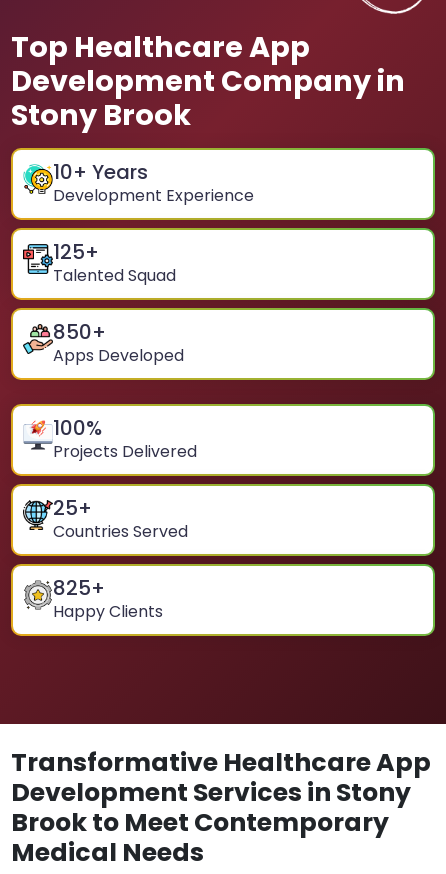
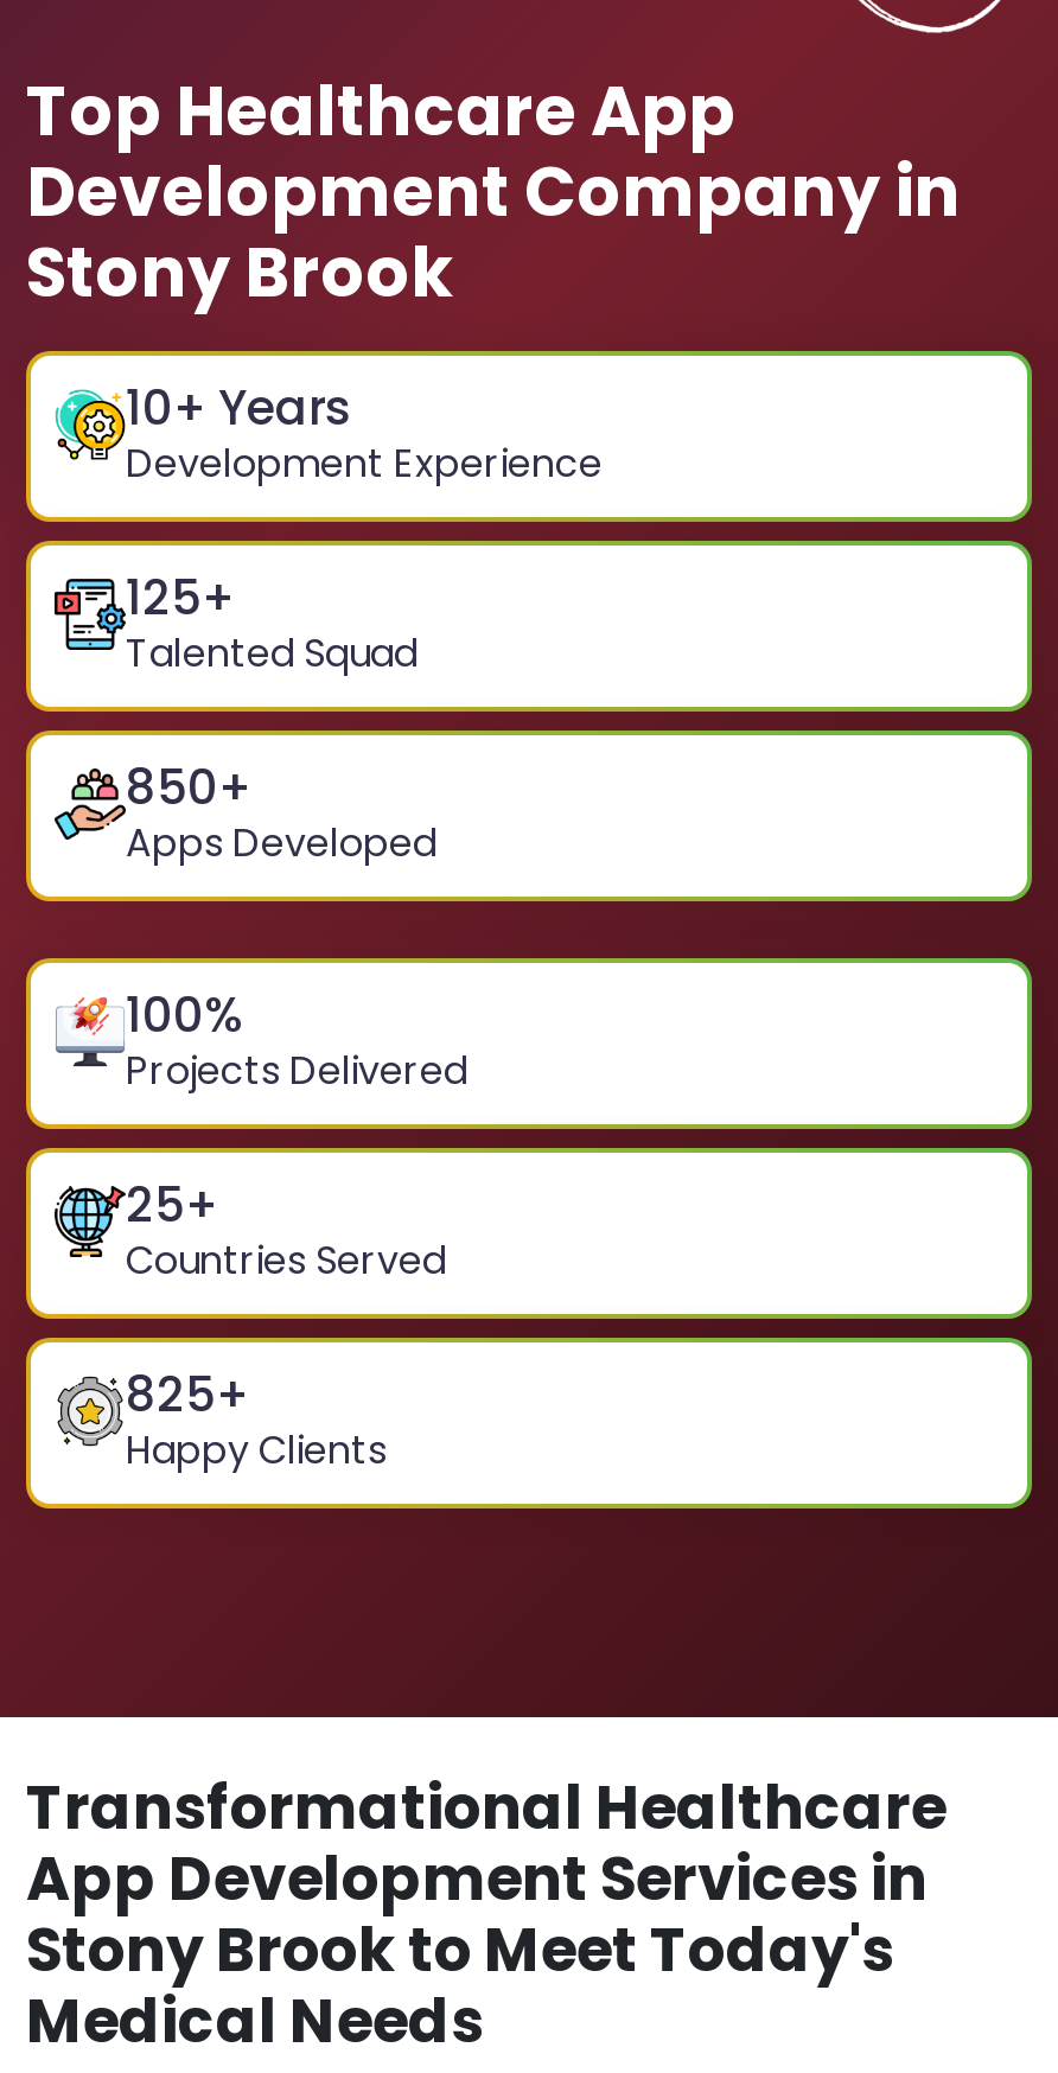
[11,745,431,840] Transformative Healthcare App | Development Services in Stony | Brook to Meet Contemporary -> [26,1767,947,1992] Transformational Healthcare | App Development Services in | Stony Brook to Meet Today's

